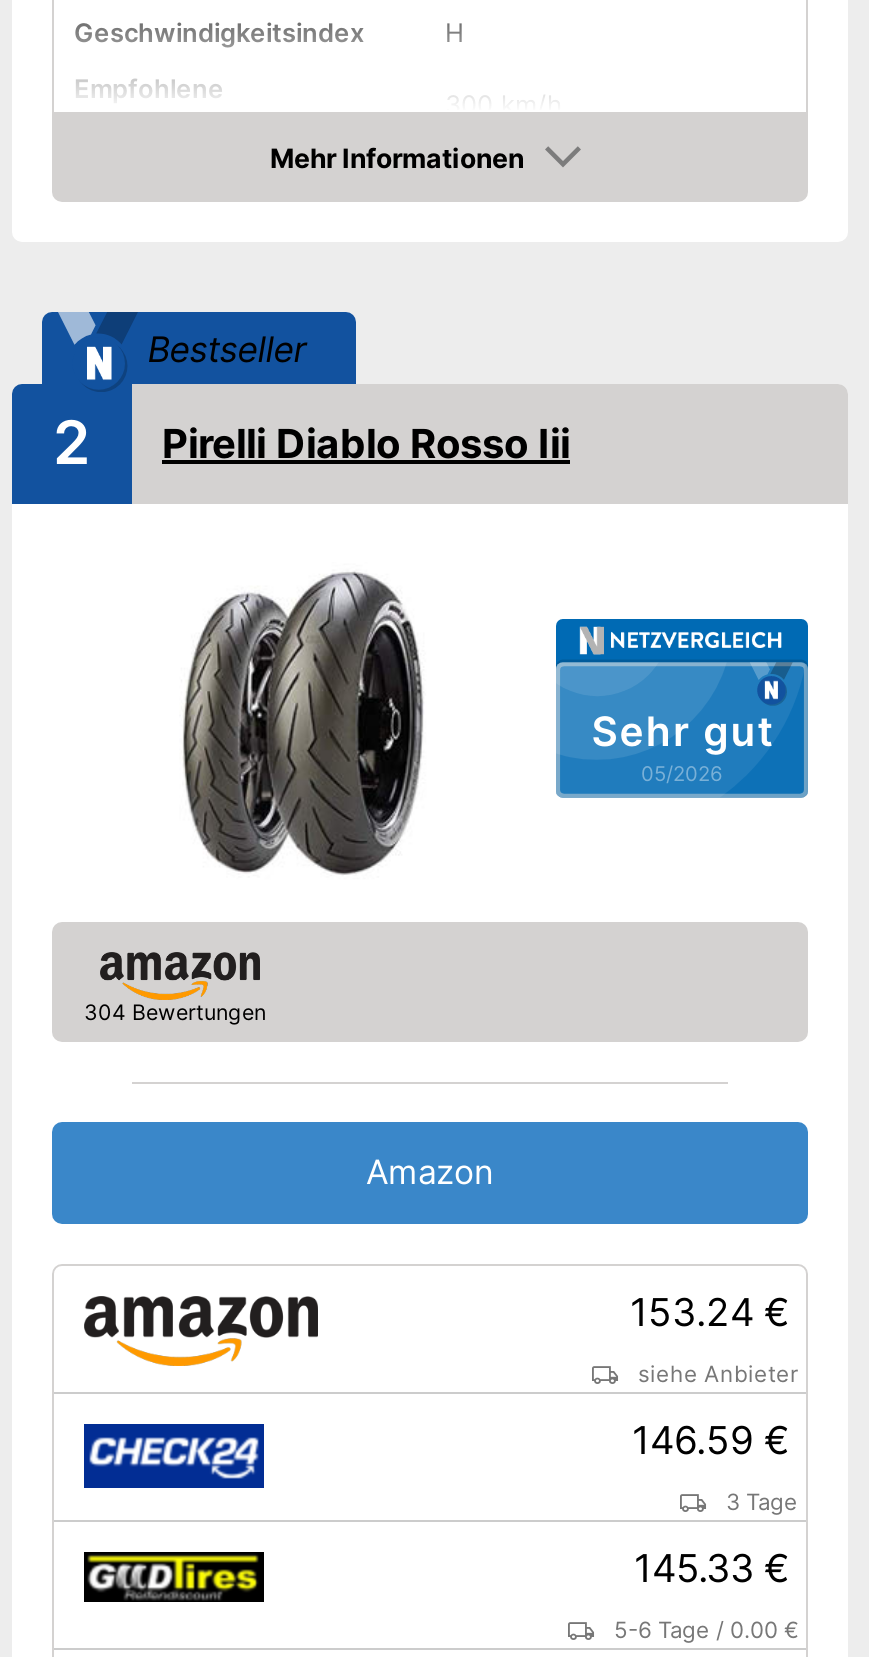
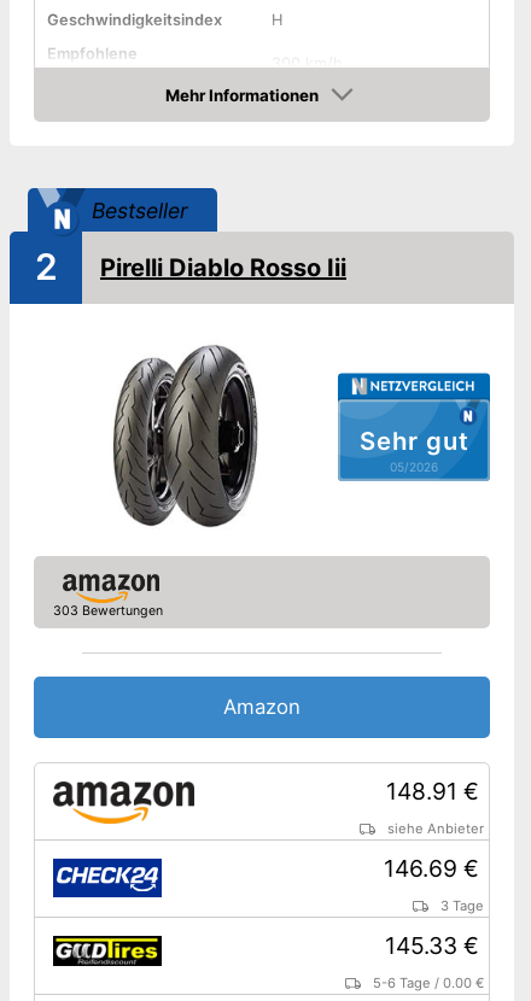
[84,1000,266,1026] 304 Bewertungen -> [53,603,163,619] 303 Bewertungen
[630,1287,790,1335] 153.24 € -> [386,776,479,805] 148.91 €
[632,1415,790,1463] 146.59 € -> [384,853,479,882] 146.69 €

